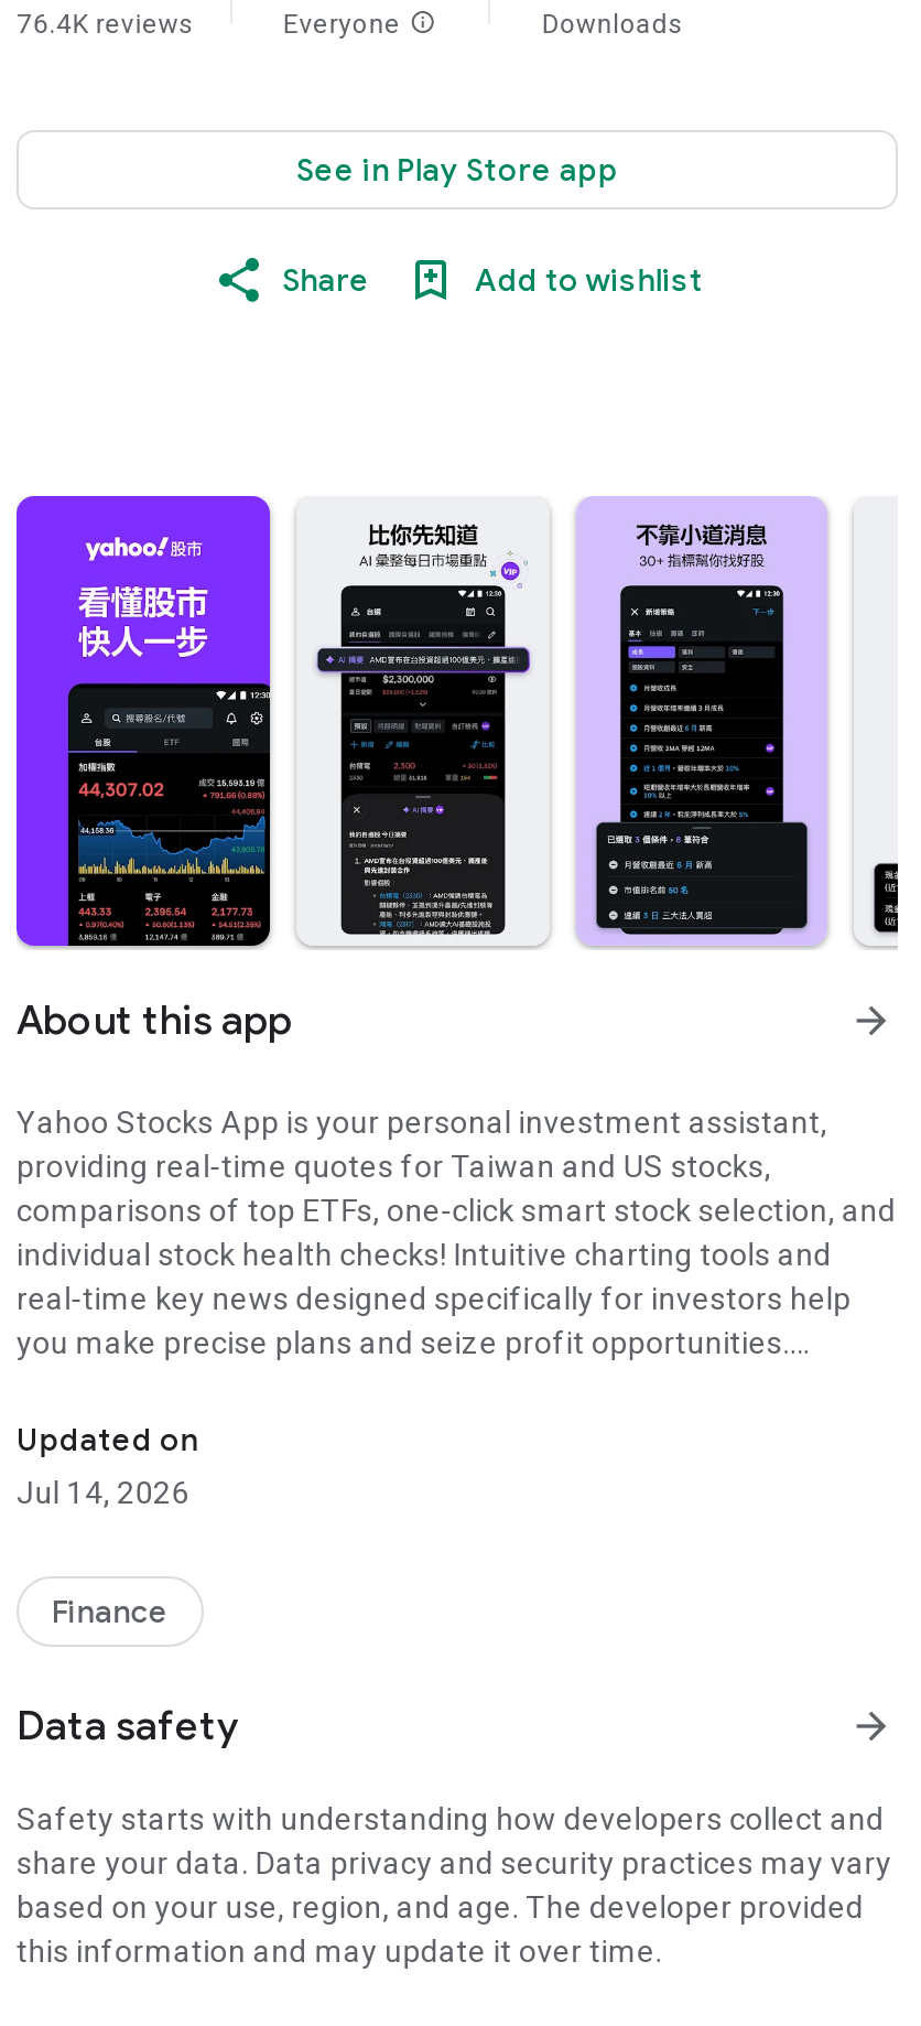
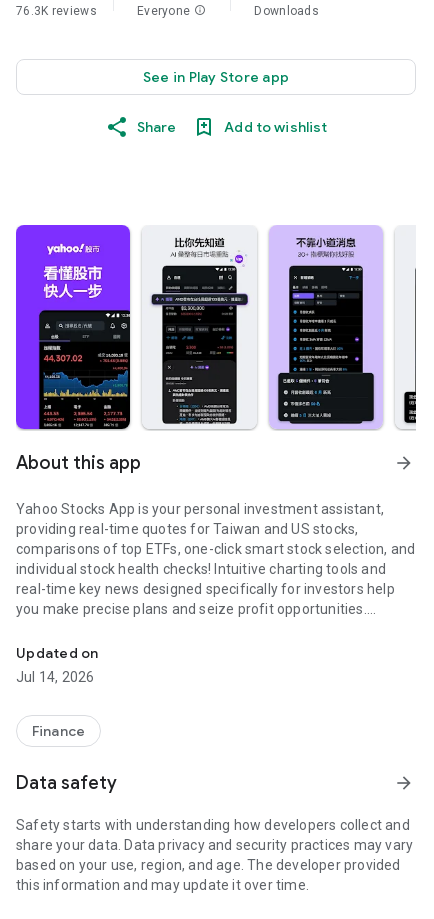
[17,9,195,40] 76.4K reviews -> [16,4,97,18] 76.3K reviews

